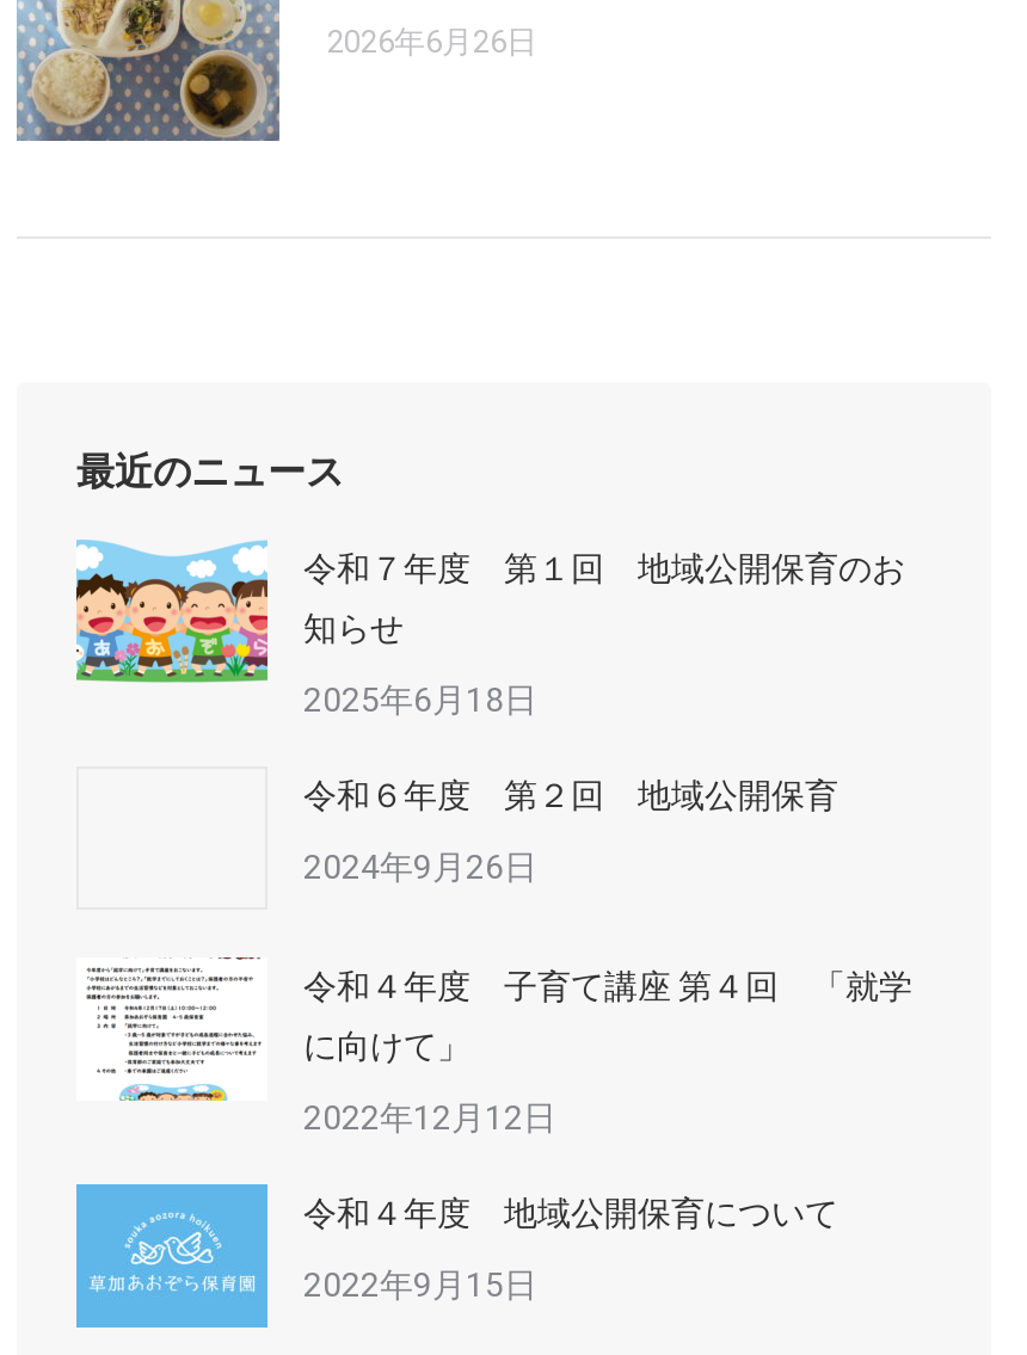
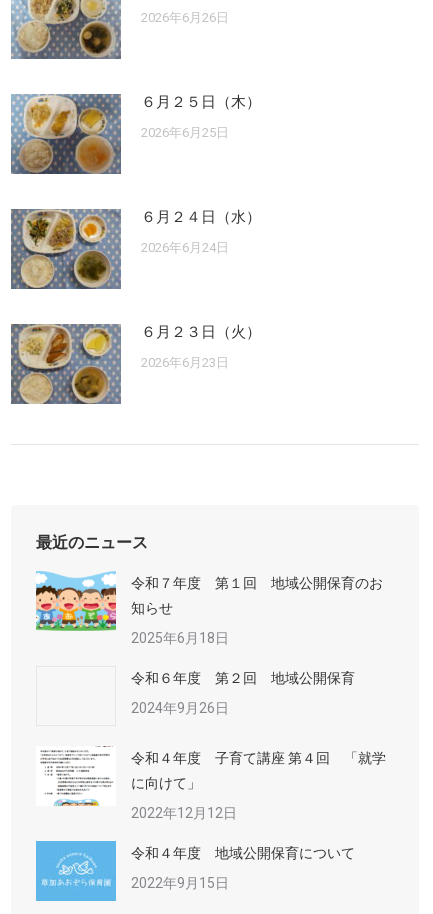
none -> [10,208,261,290] [image] | ６月２４日（水） | 2026年6月24日
none -> [10,323,261,404] [image] | ６月２３日（火） | 2026年6月23日
none -> [11,93,261,175] [image] | ６月２５日（木） | 2026年6月25日

